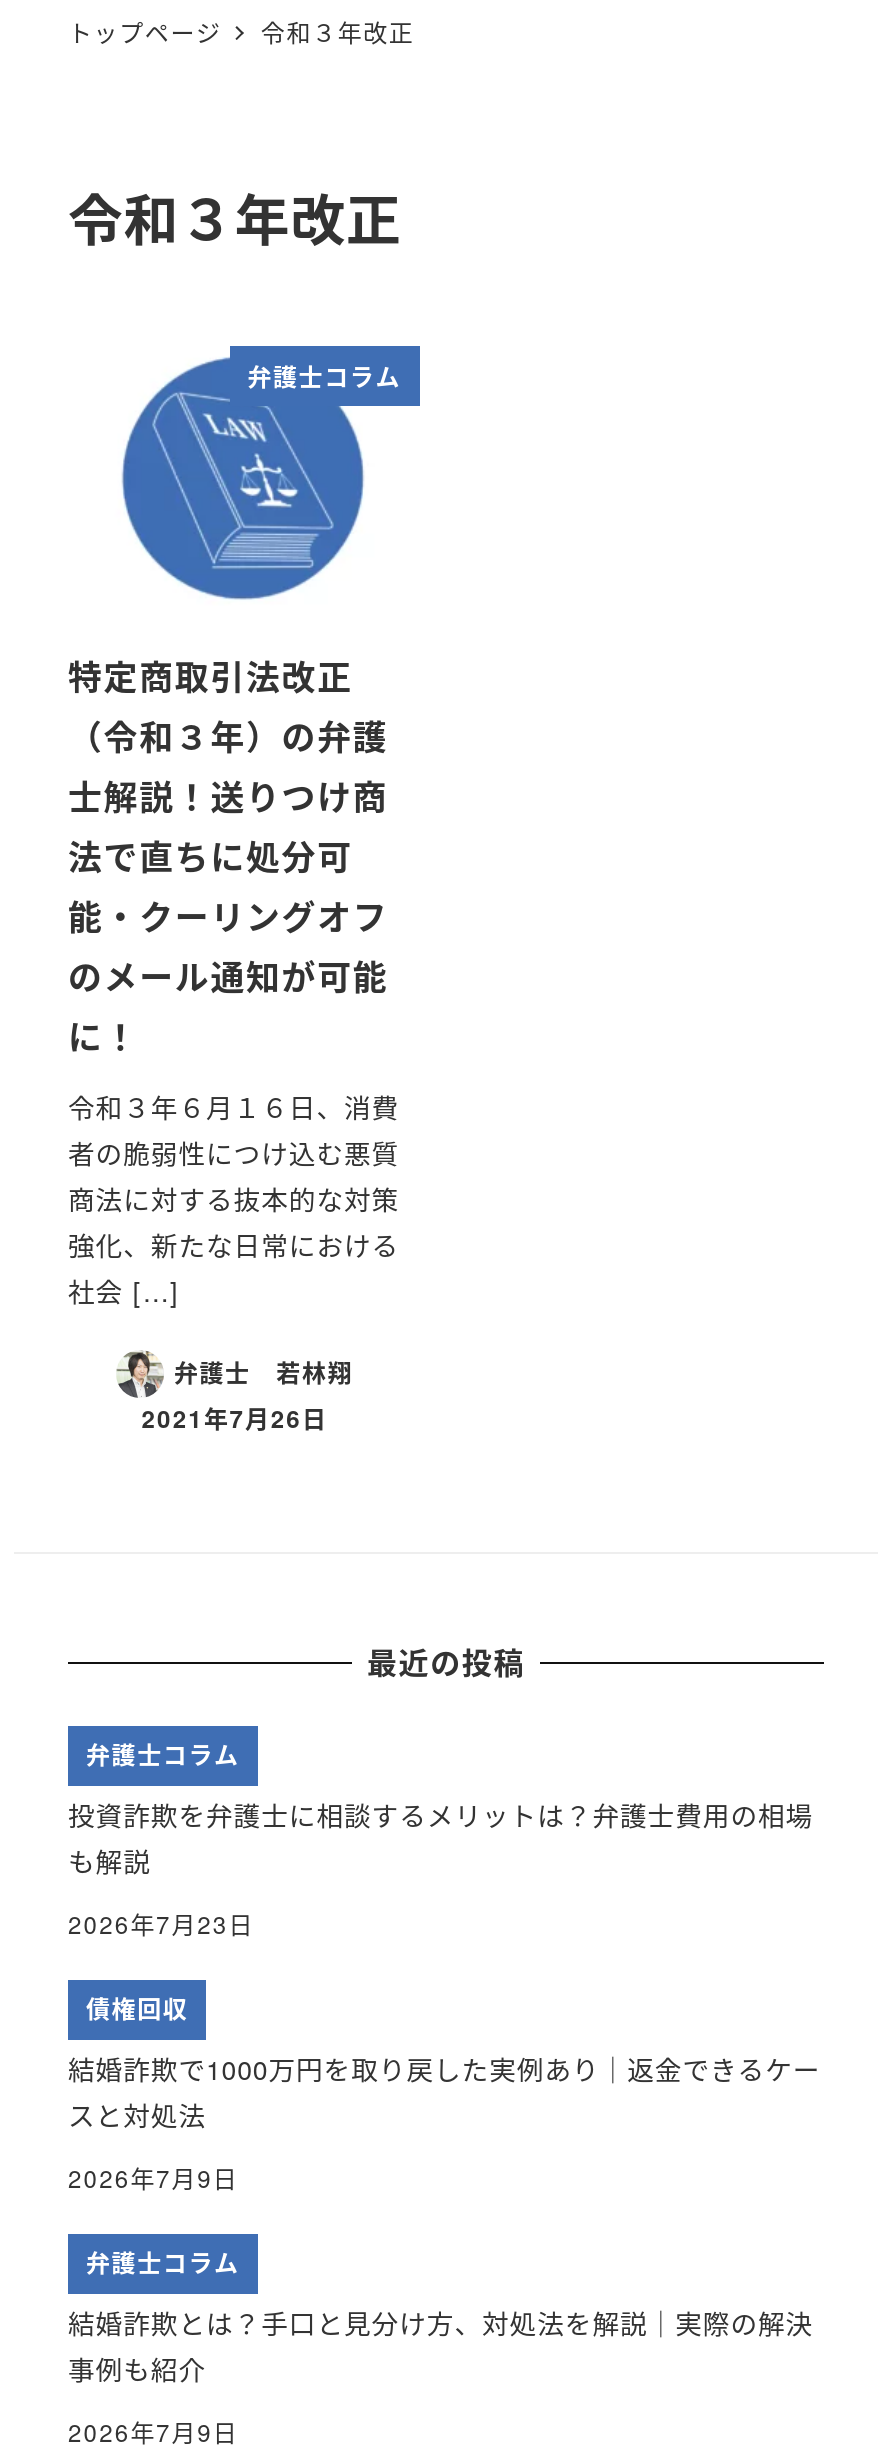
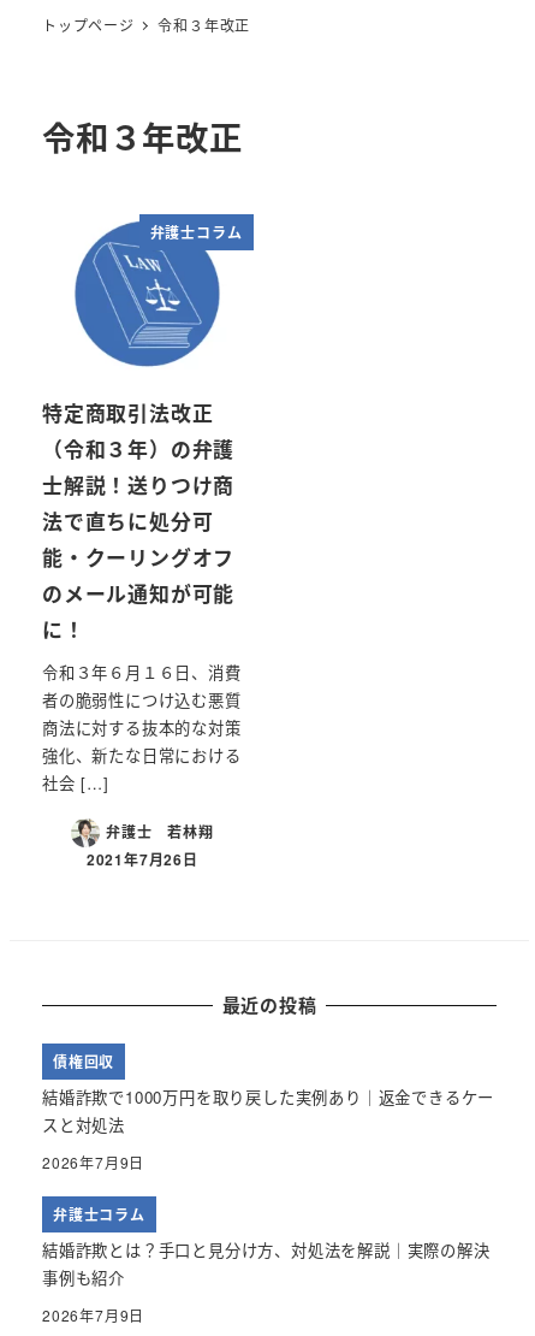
[68,1736,813,1939] 弁護士コラム | 投資詐欺を弁護士に相談するメリットは？弁護士費用の相場 | も解説 | 2026年7月23日 -> none

